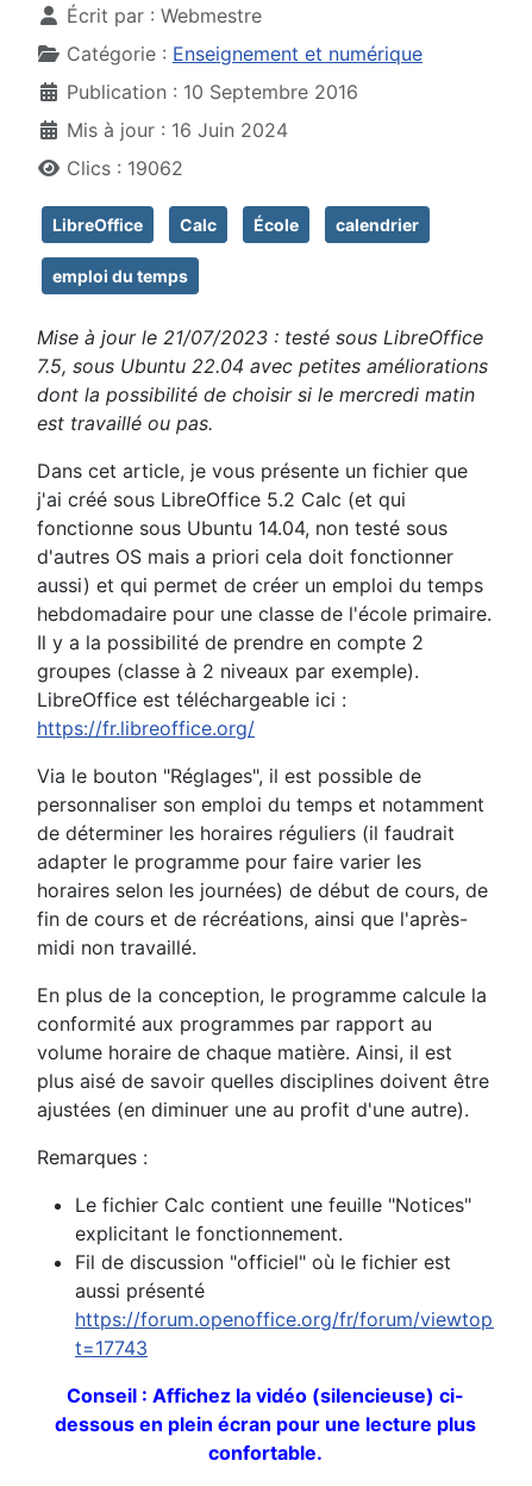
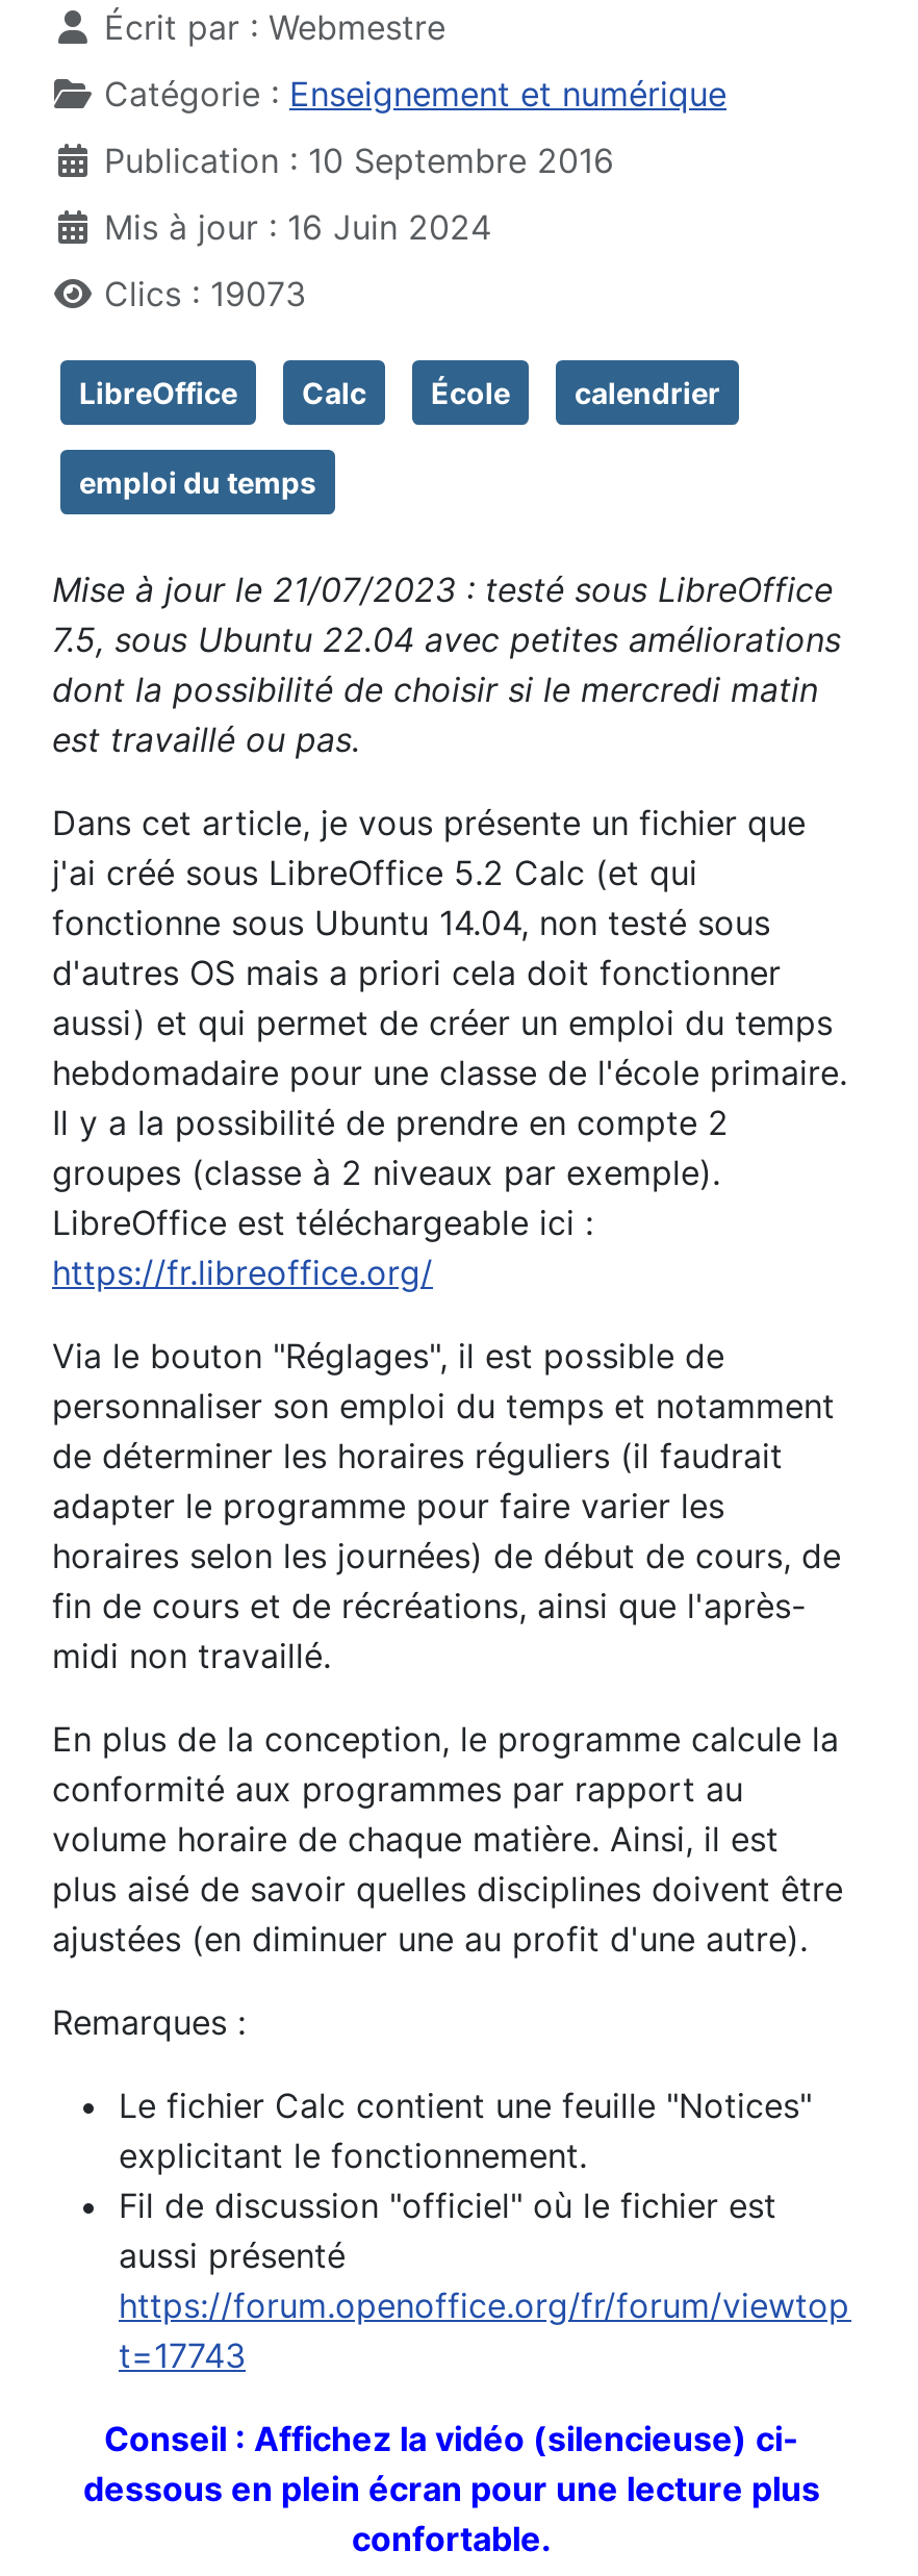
[67,156,183,180] Clics : 19062 -> [104,273,306,315] Clics : 19073

